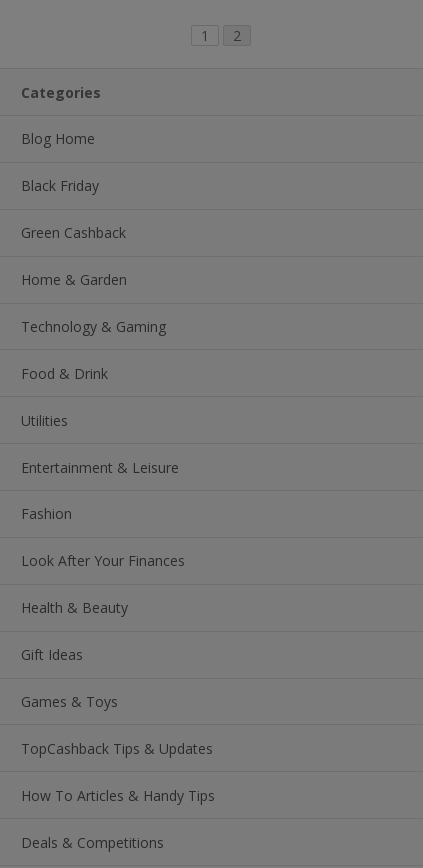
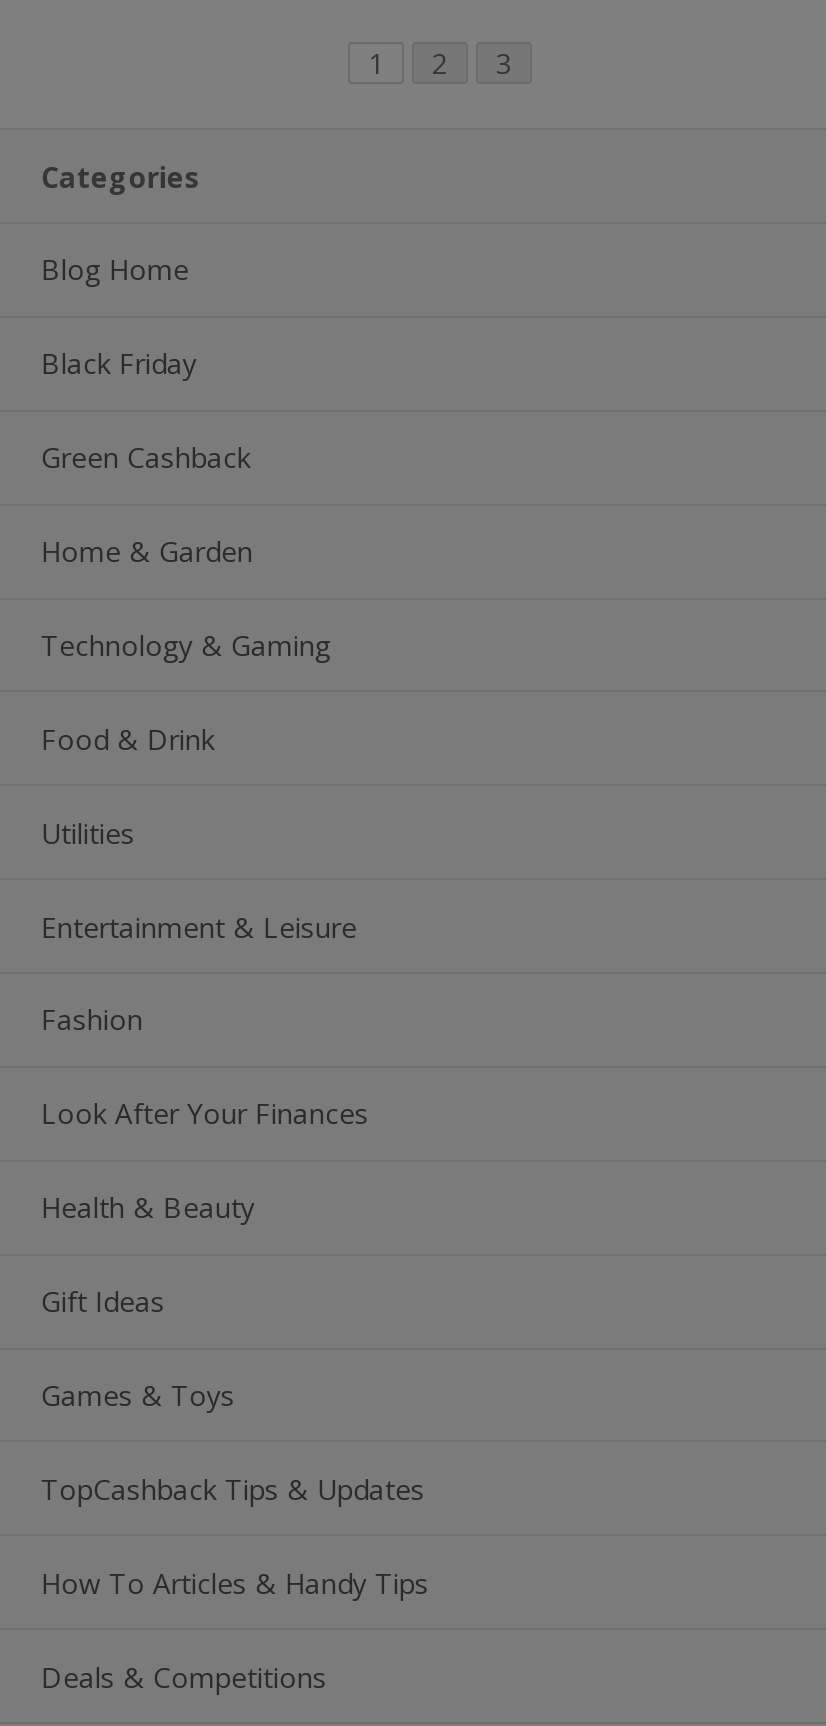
none -> [496,44,512,82] 3

